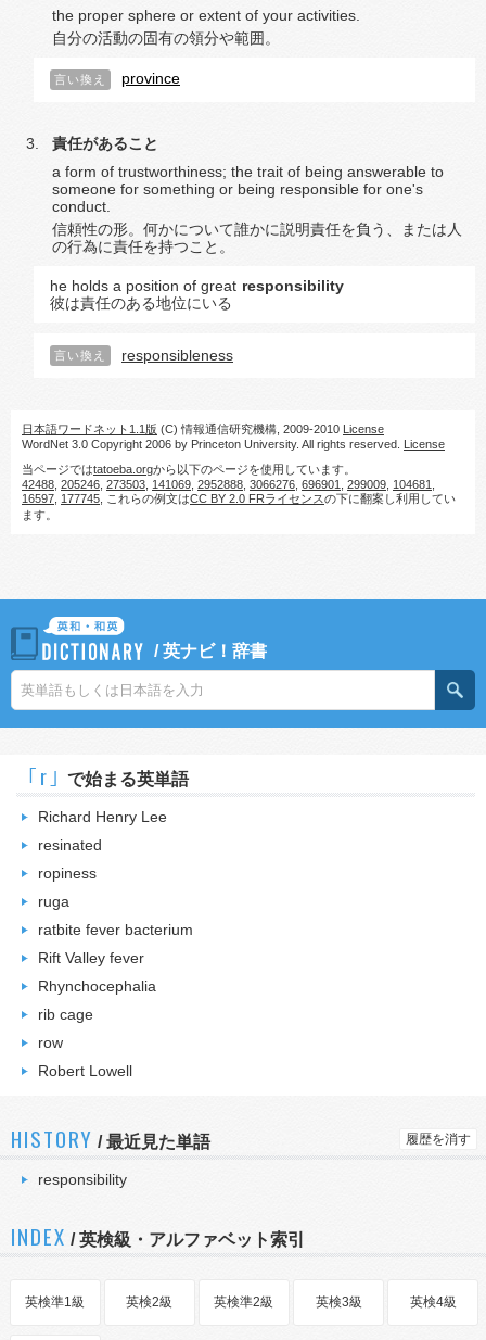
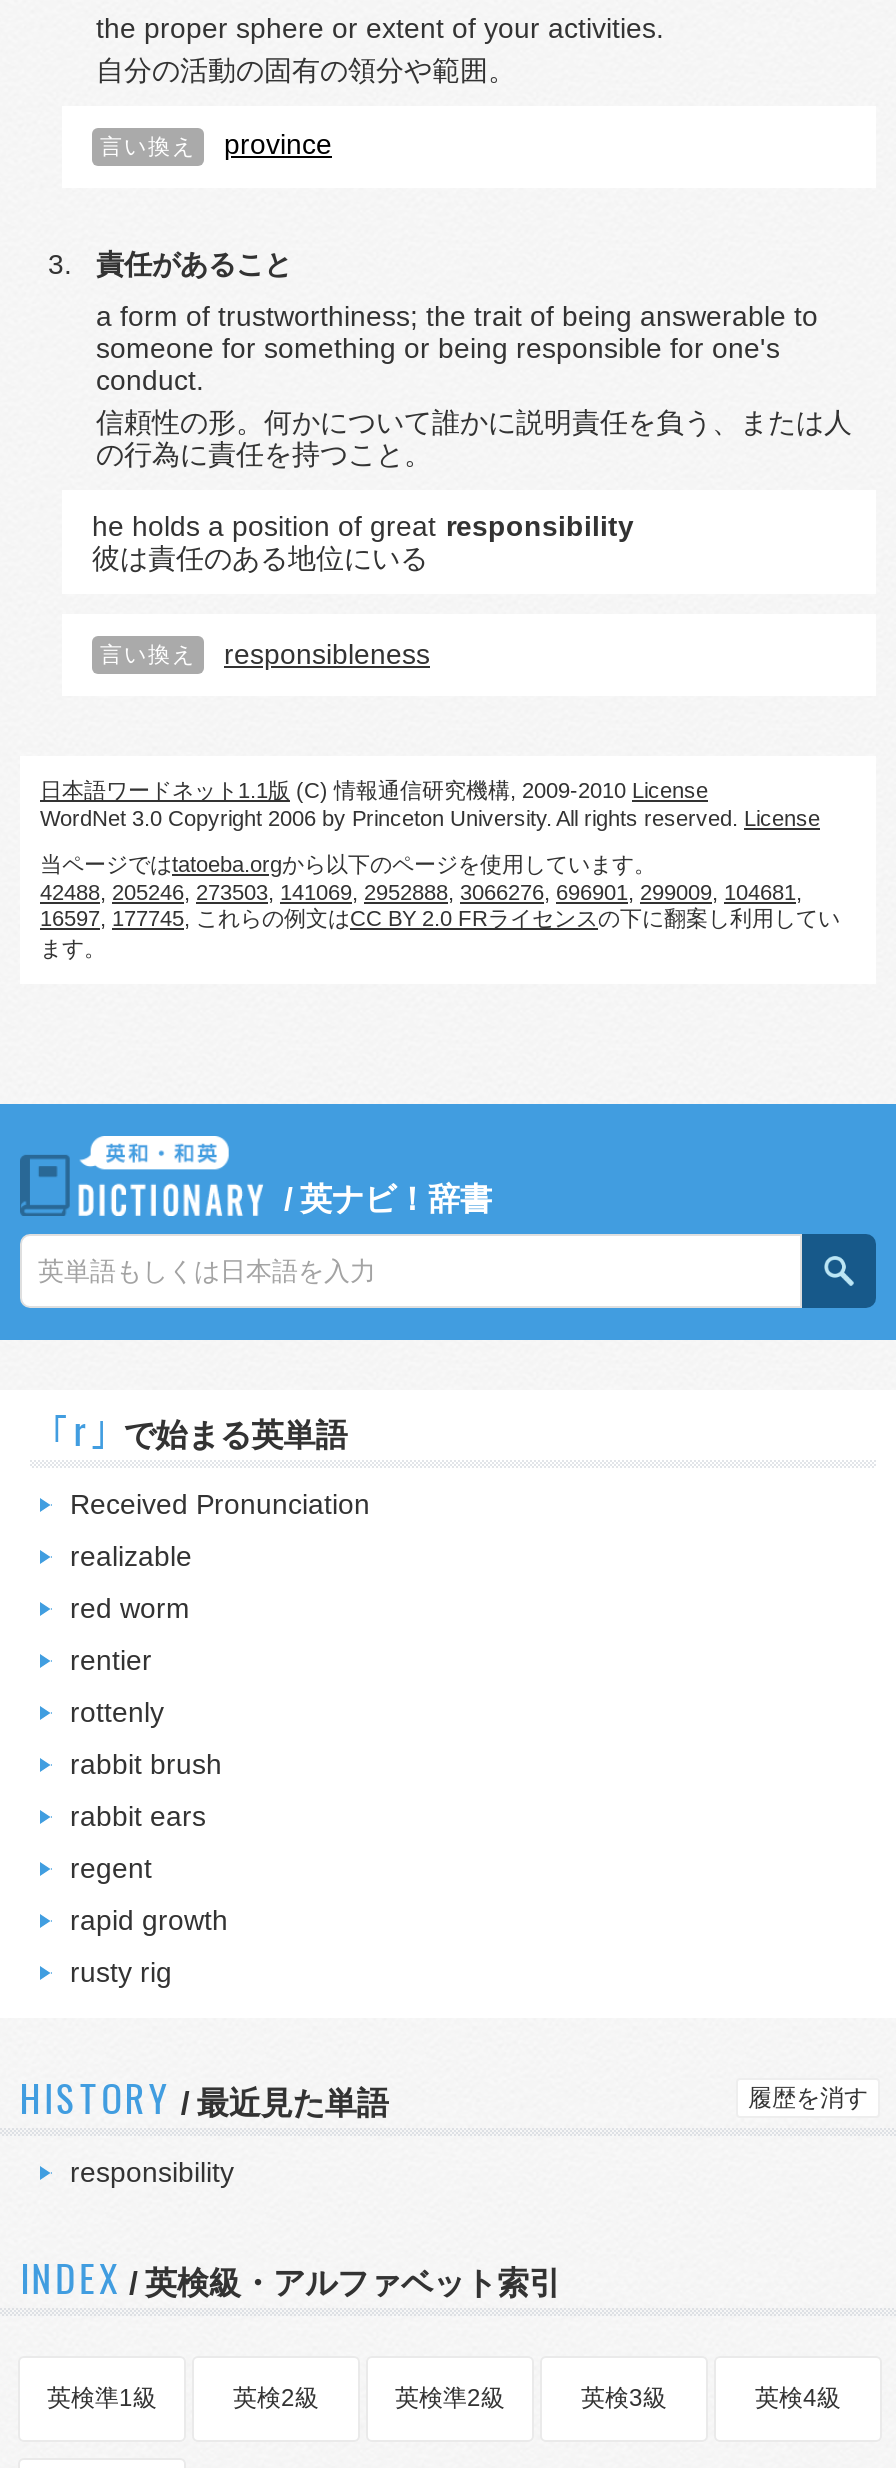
[38,808,167,825] Richard Henry Lee -> [70,1488,370,1520] Received Pronunciation
[38,836,102,854] resinated -> [70,1540,192,1572] realizable
[38,864,97,882] ropiness -> [70,1592,190,1624] red worm
[38,893,69,910] ruga -> [70,1644,152,1676] rentier
[38,921,193,938] ratbite fever bacterium -> [70,1696,164,1728] rottenly
[38,949,144,966] Rift Valley fever -> [70,1748,222,1780] rabbit brush
[38,977,156,995] Rhynchocephalia -> [70,1800,206,1832] rabbit ears
[38,1006,93,1023] rib cage -> [70,1852,152,1884] regent
[38,1034,63,1051] row -> [70,1904,228,1936] rapid growth
[38,1062,132,1079] Robert Lowell -> [70,1956,172,1988] rusty rig

